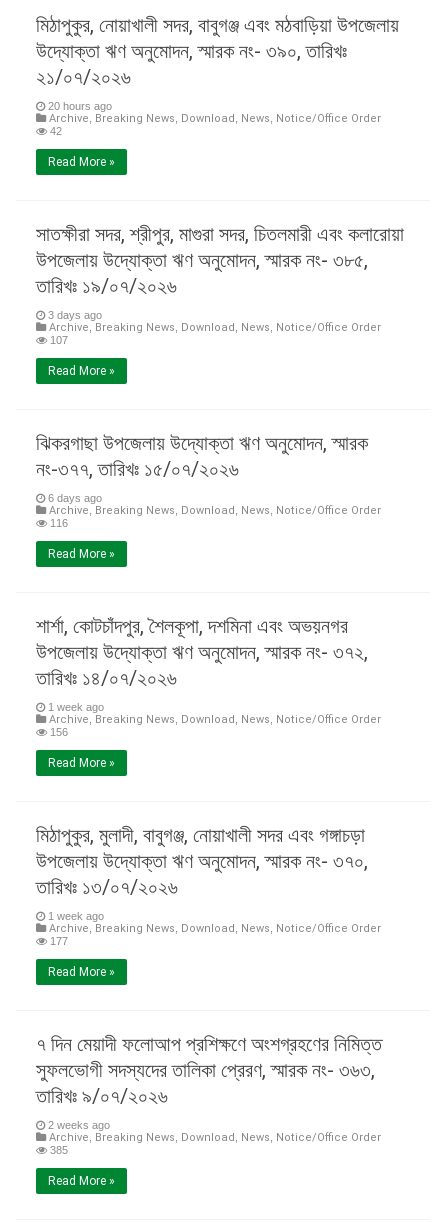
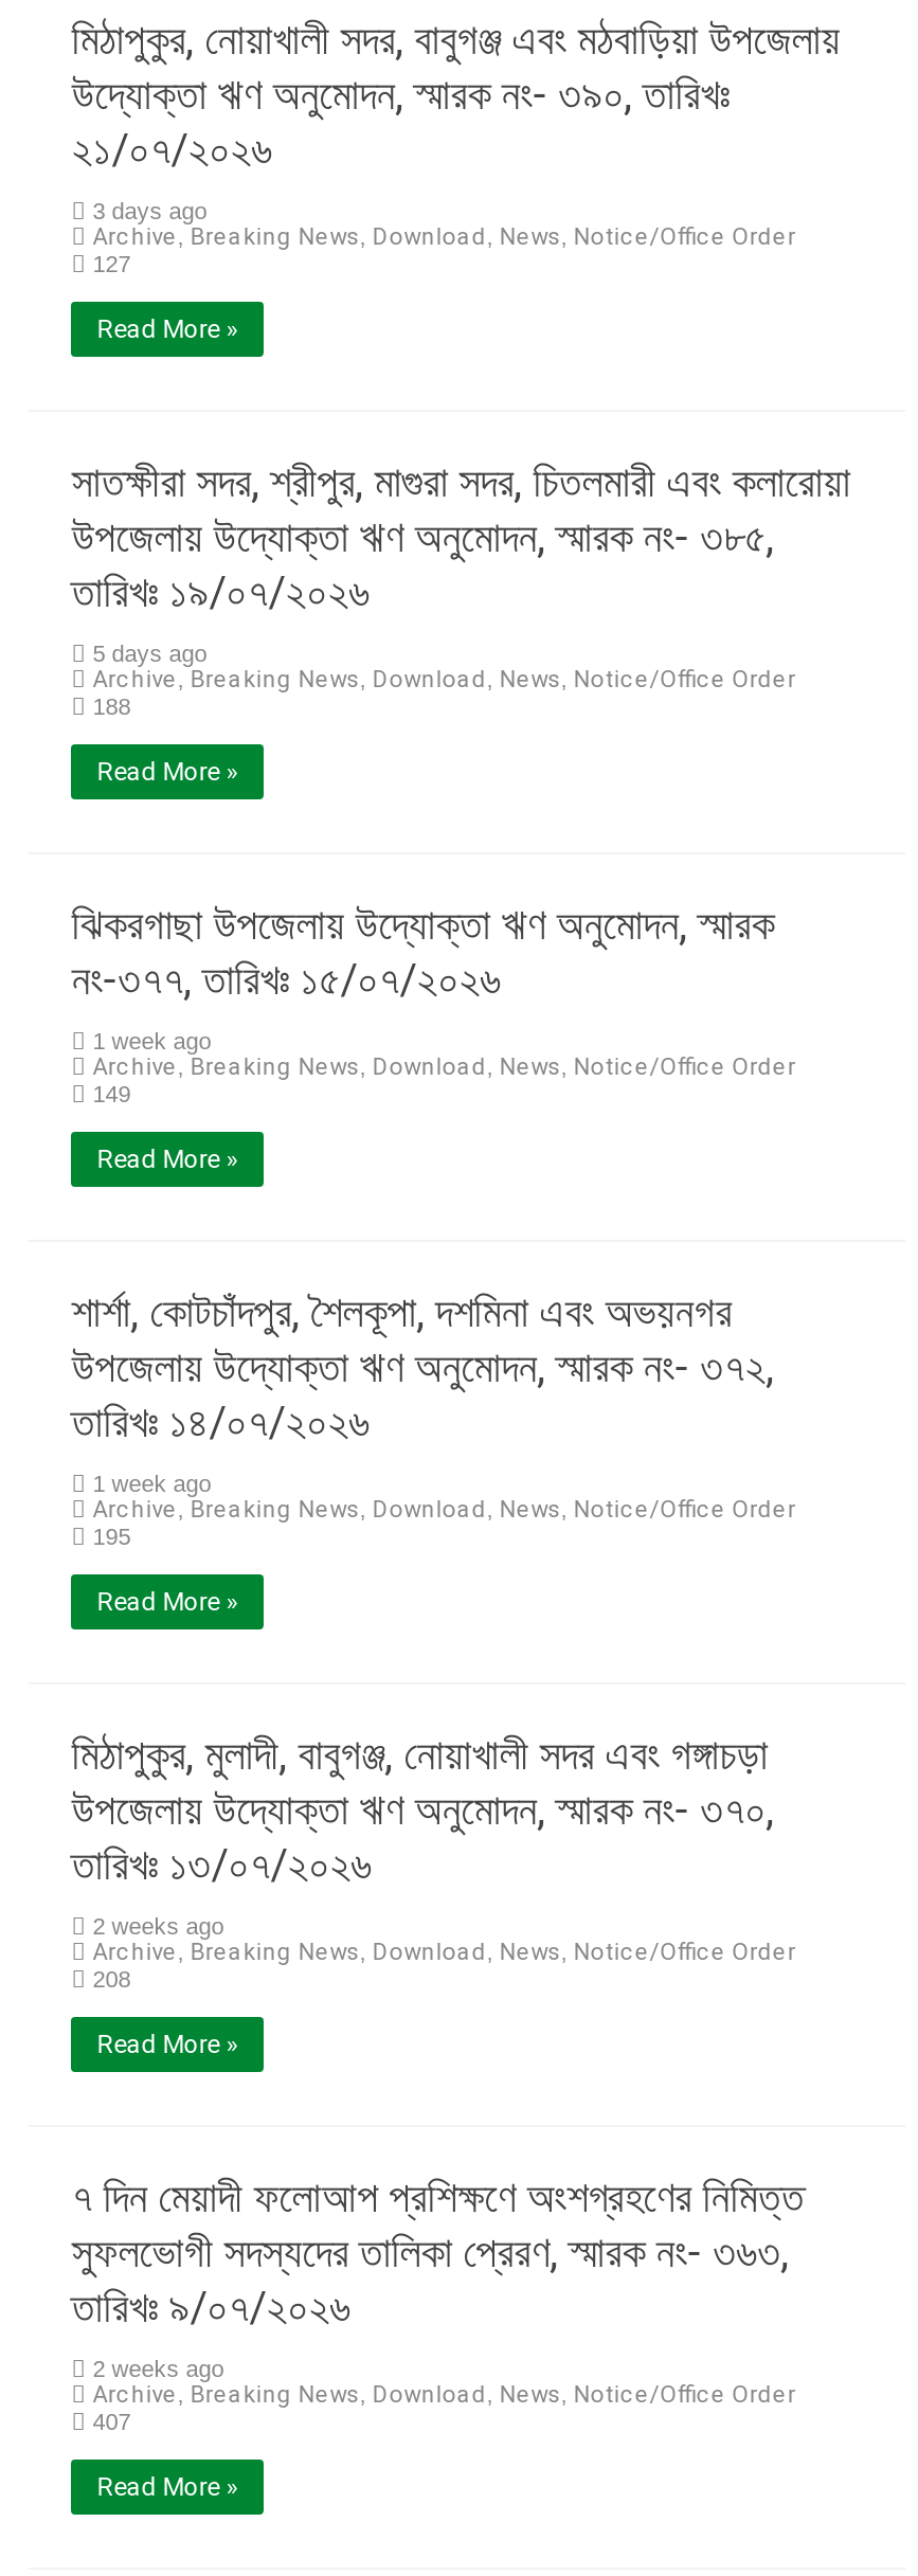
[48,100,112,112] 20 hours ago -> [93,198,207,224] 3 days ago
[50,125,62,137] 42 -> [93,251,131,277] 127
[48,309,102,321] 3 days ago -> [93,641,207,666] 5 days ago
[50,334,68,346] 107 -> [93,694,131,719] 188
[48,492,102,504] 6 days ago -> [93,1028,211,1054] 1 week ago
[50,517,68,529] 116 -> [93,1081,131,1107] 149
[50,726,68,738] 156 -> [93,1524,131,1549] 195
[48,910,104,922] 1 week ago -> [93,1914,224,1939] 2 weeks ago
[50,935,68,947] 177 -> [93,1967,131,1992] 208
[50,1144,68,1156] 385 -> [93,2409,131,2435] 407

